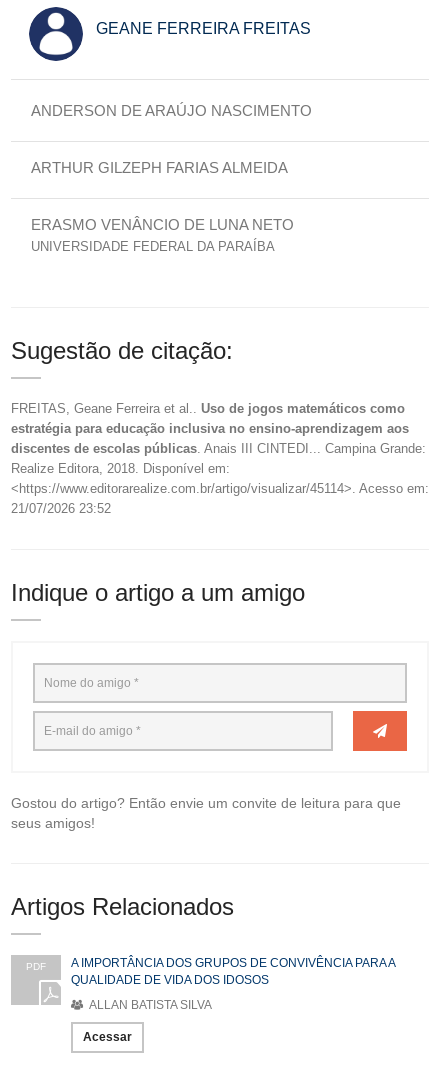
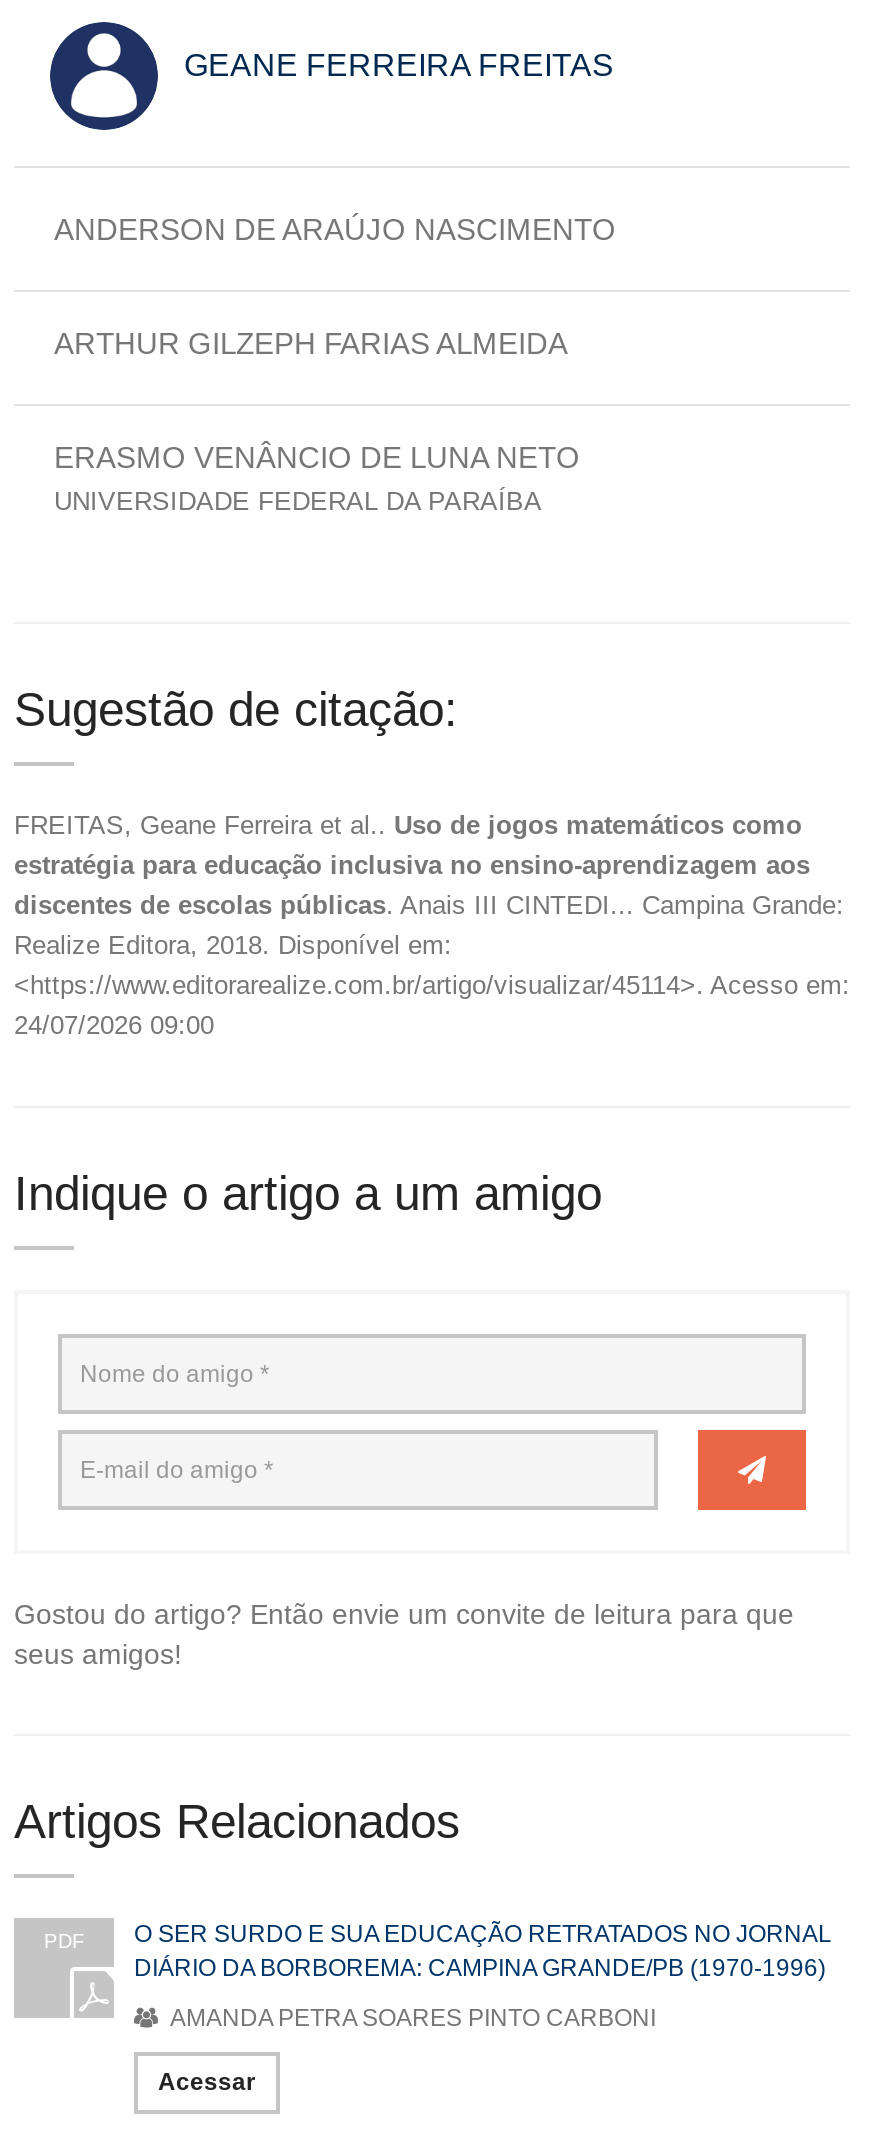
[11,501,111,516] 21/07/2026 23:52 -> [14,1010,214,1040] 24/07/2026 09:00
[71,956,395,987] A IMPORTÂNCIA DOS GRUPOS DE CONVIVÊNCIA PARA A | QUALIDADE DE VIDA DOS IDOSOS -> [134,1920,832,1982] O SER SURDO E SUA EDUCAÇÃO RETRATADOS NO JORNAL | DIÁRIO DA BORBOREMA: CAMPINA GRANDE/PB (1970-1996)
[86,998,212,1012] ALLAN BATISTA SILVA -> [164,2004,656,2032] AMANDA PETRA SOARES PINTO CARBONI

